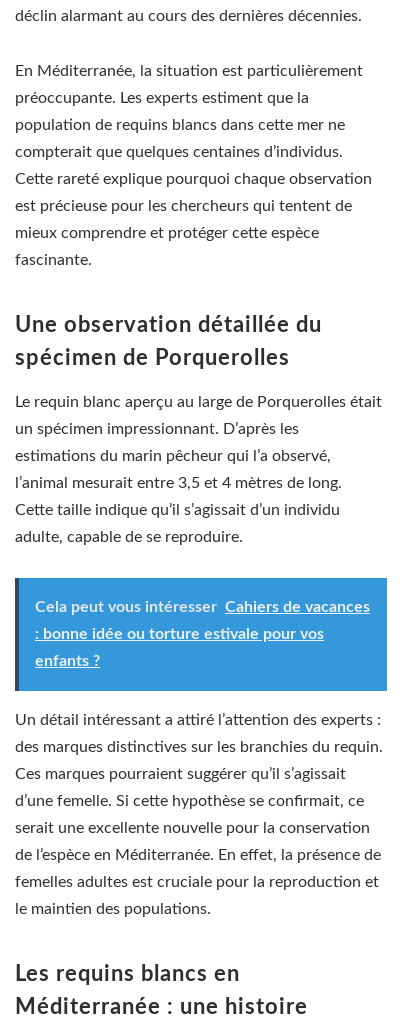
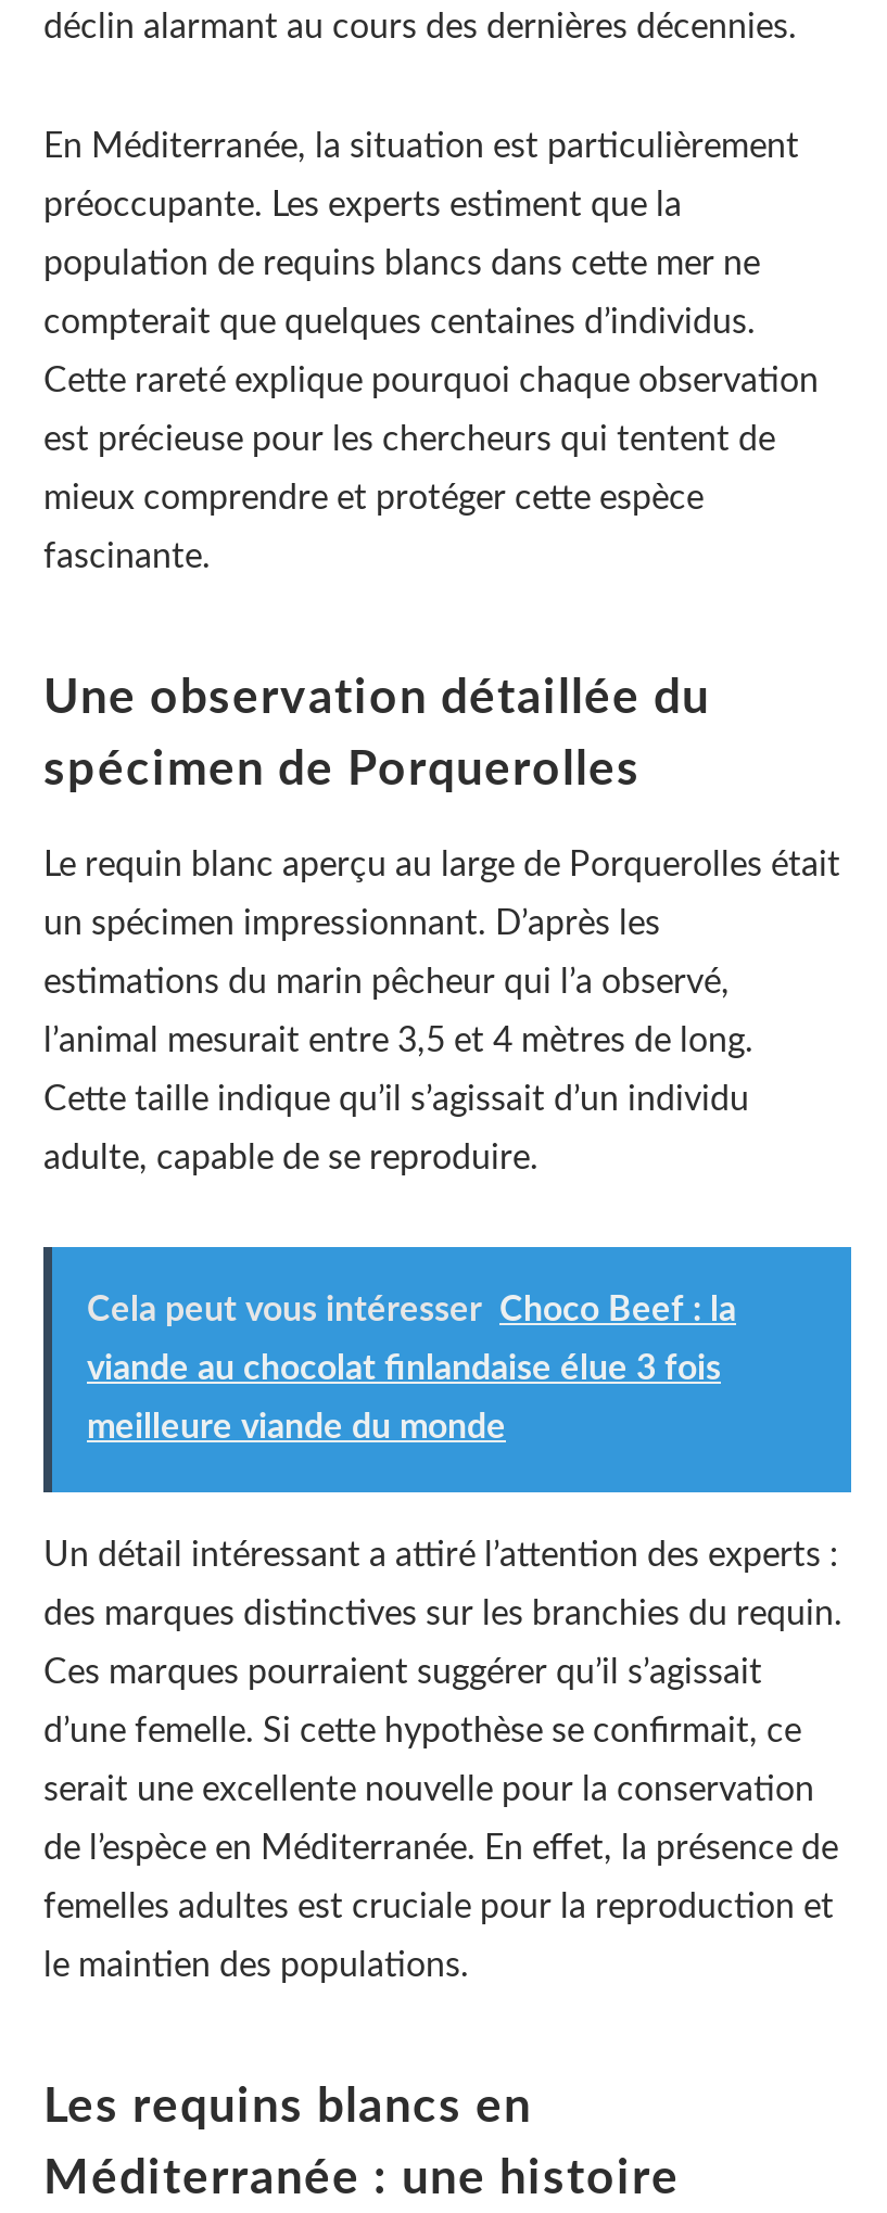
[35,599,370,615] Cela peut vous intéresser Cahiers de vacances -> [87,1293,736,1328] Cela peut vous intéresser Choco Beef : la
[35,626,324,642] : bonne idée ou torture estivale pour vos -> [87,1352,721,1386] viande au chocolat finlandaise élue 3 fois
[35,653,100,669] enfants ? -> [87,1410,506,1445] meilleure viande du monde

